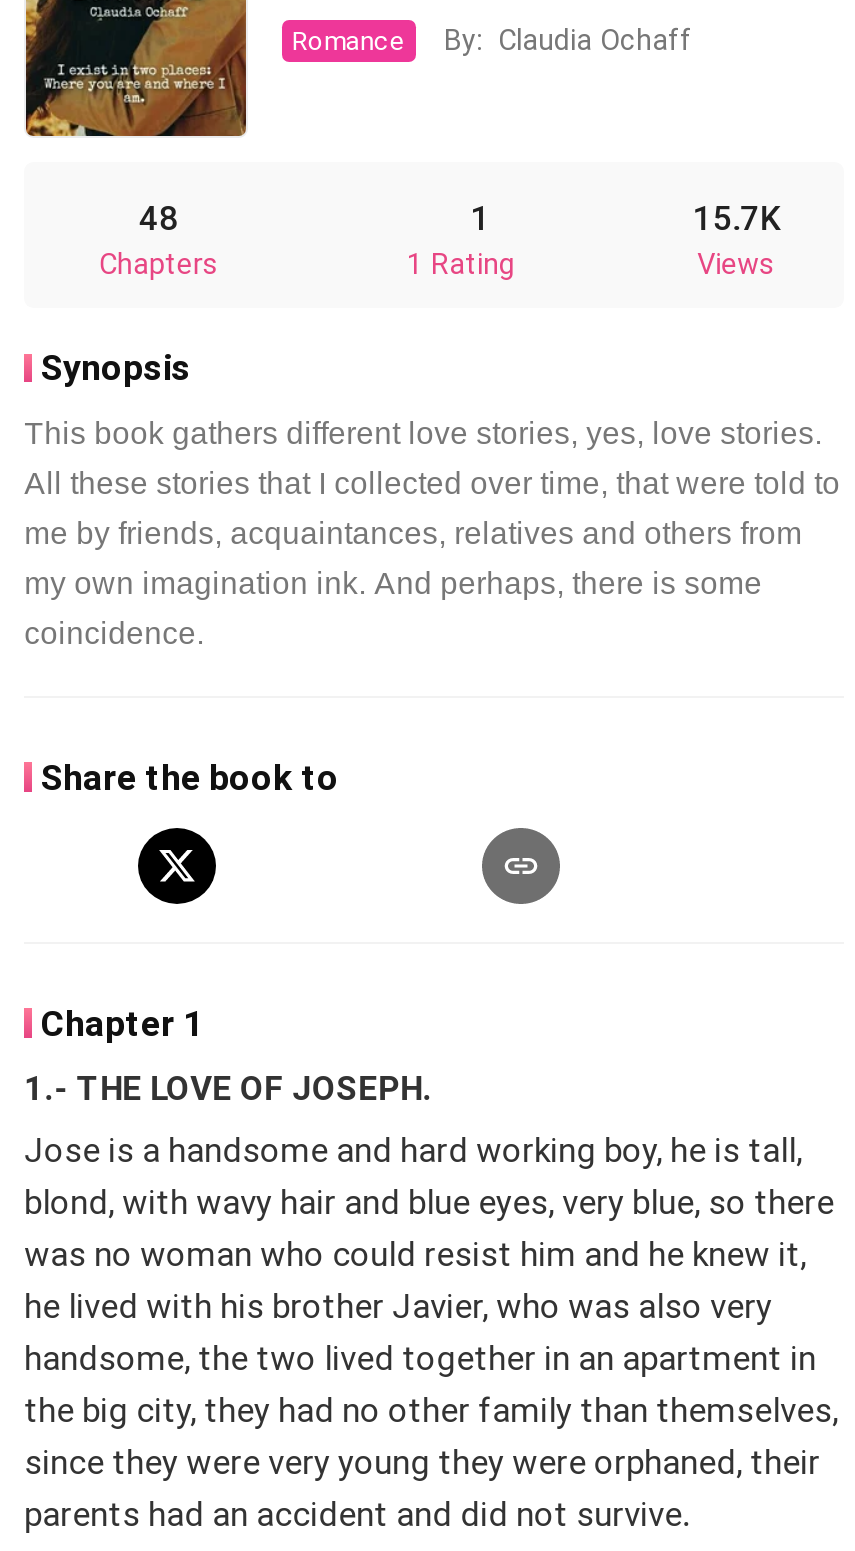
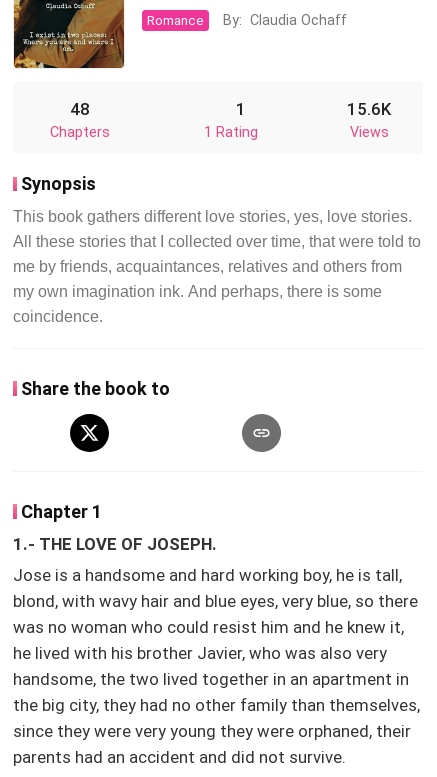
[692,198,780,238] 15.7K -> [347,99,391,119] 15.6K

